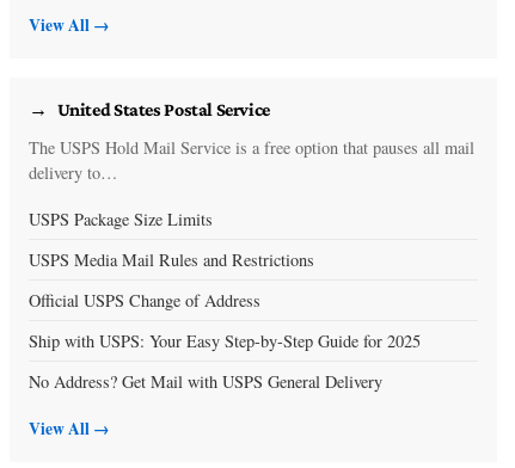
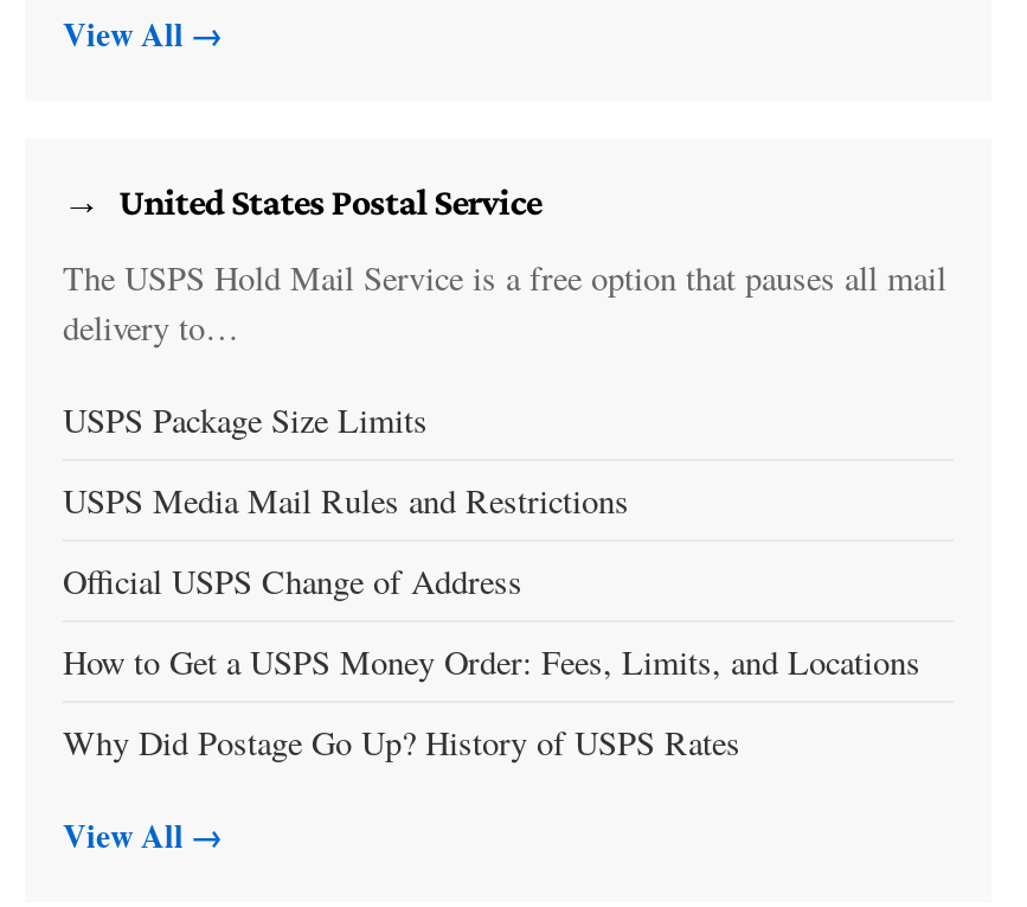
[29,330,421,352] Ship with USPS: Your Easy Step-by-Step Guide for 2025 -> [63,639,920,684] How to Get a USPS Money Order: Fees, Limits, and Locations
[29,370,382,393] No Address? Get Mail with USPS General Delivery -> [63,720,740,765] Why Did Postage Go Up? History of USPS Rates

